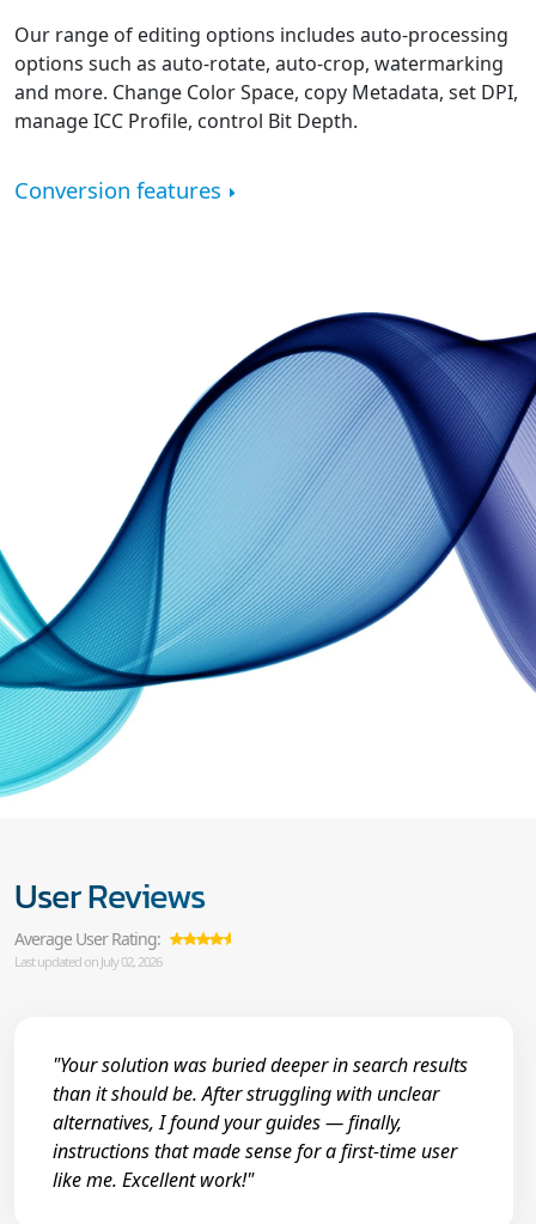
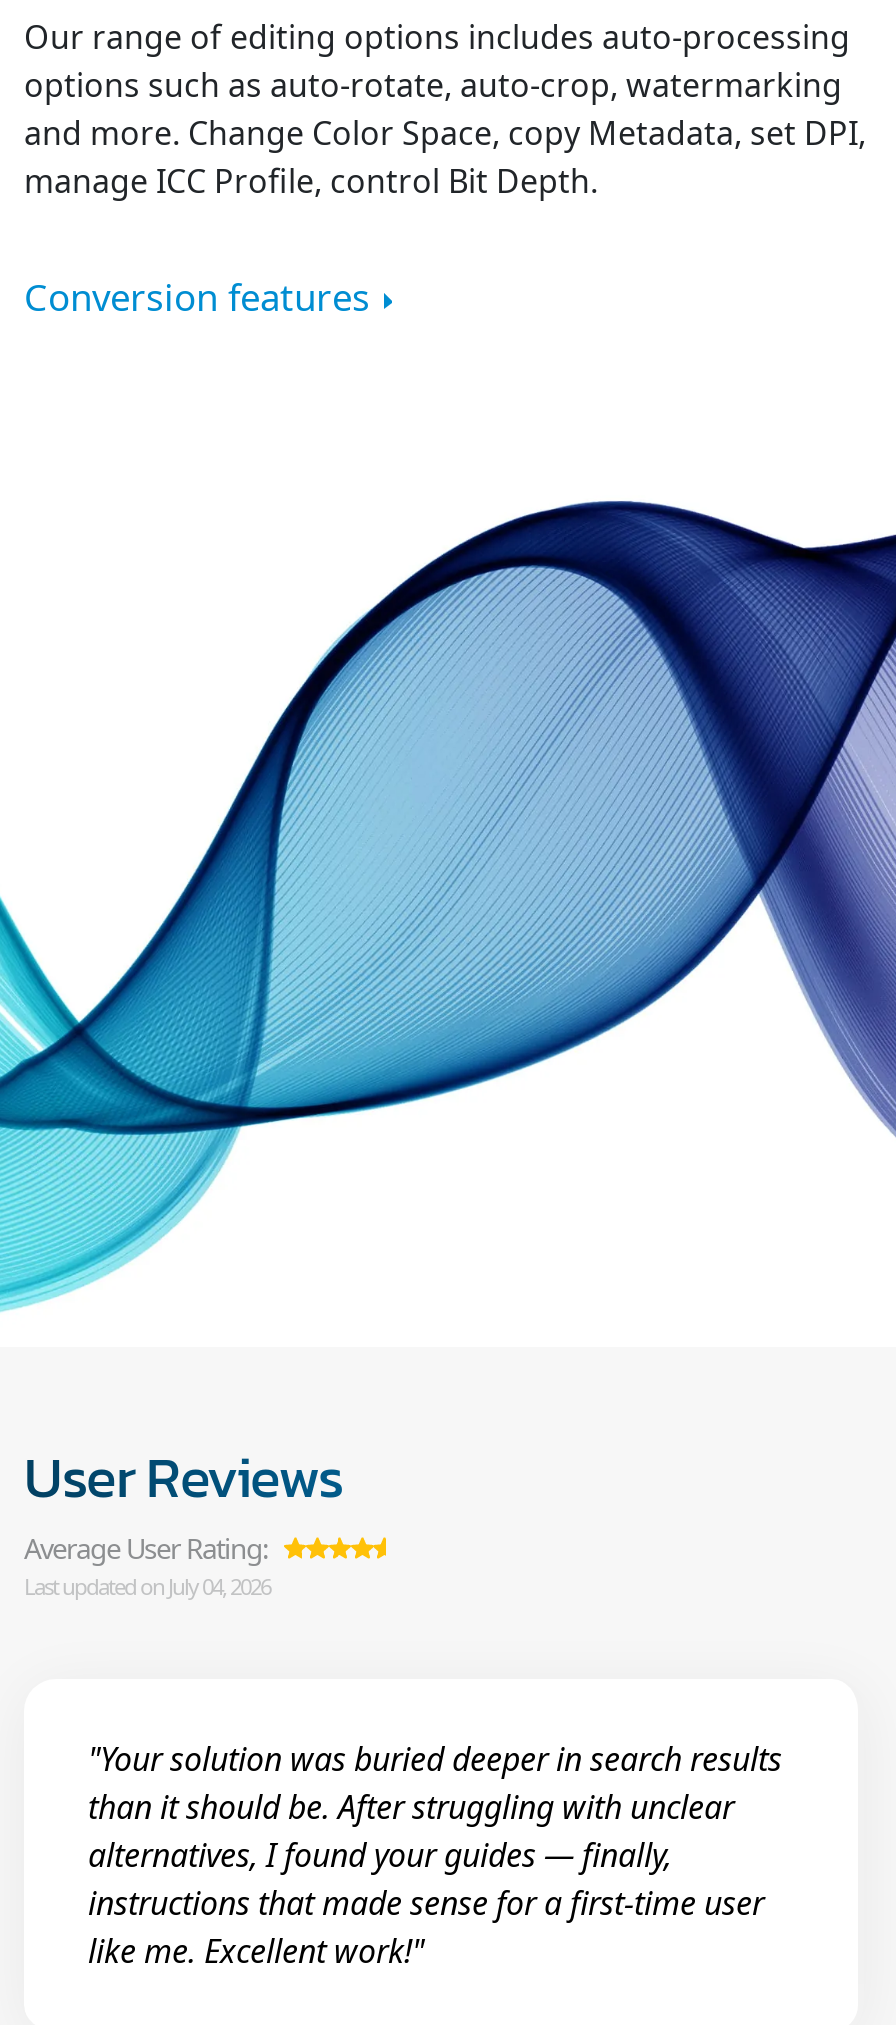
[14,952,162,970] Last updated on July 02, 2026 -> [24,1571,270,1601] Last updated on July 04, 2026

